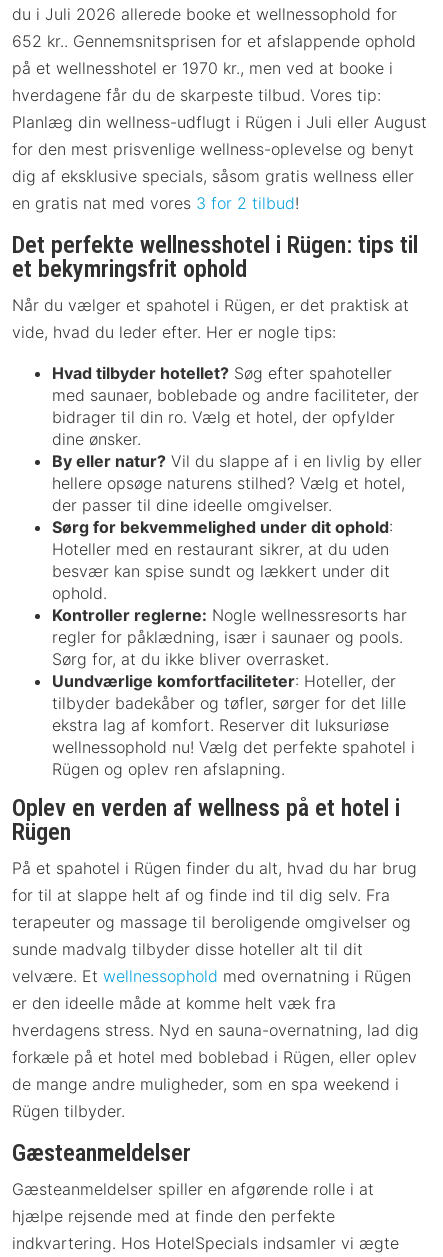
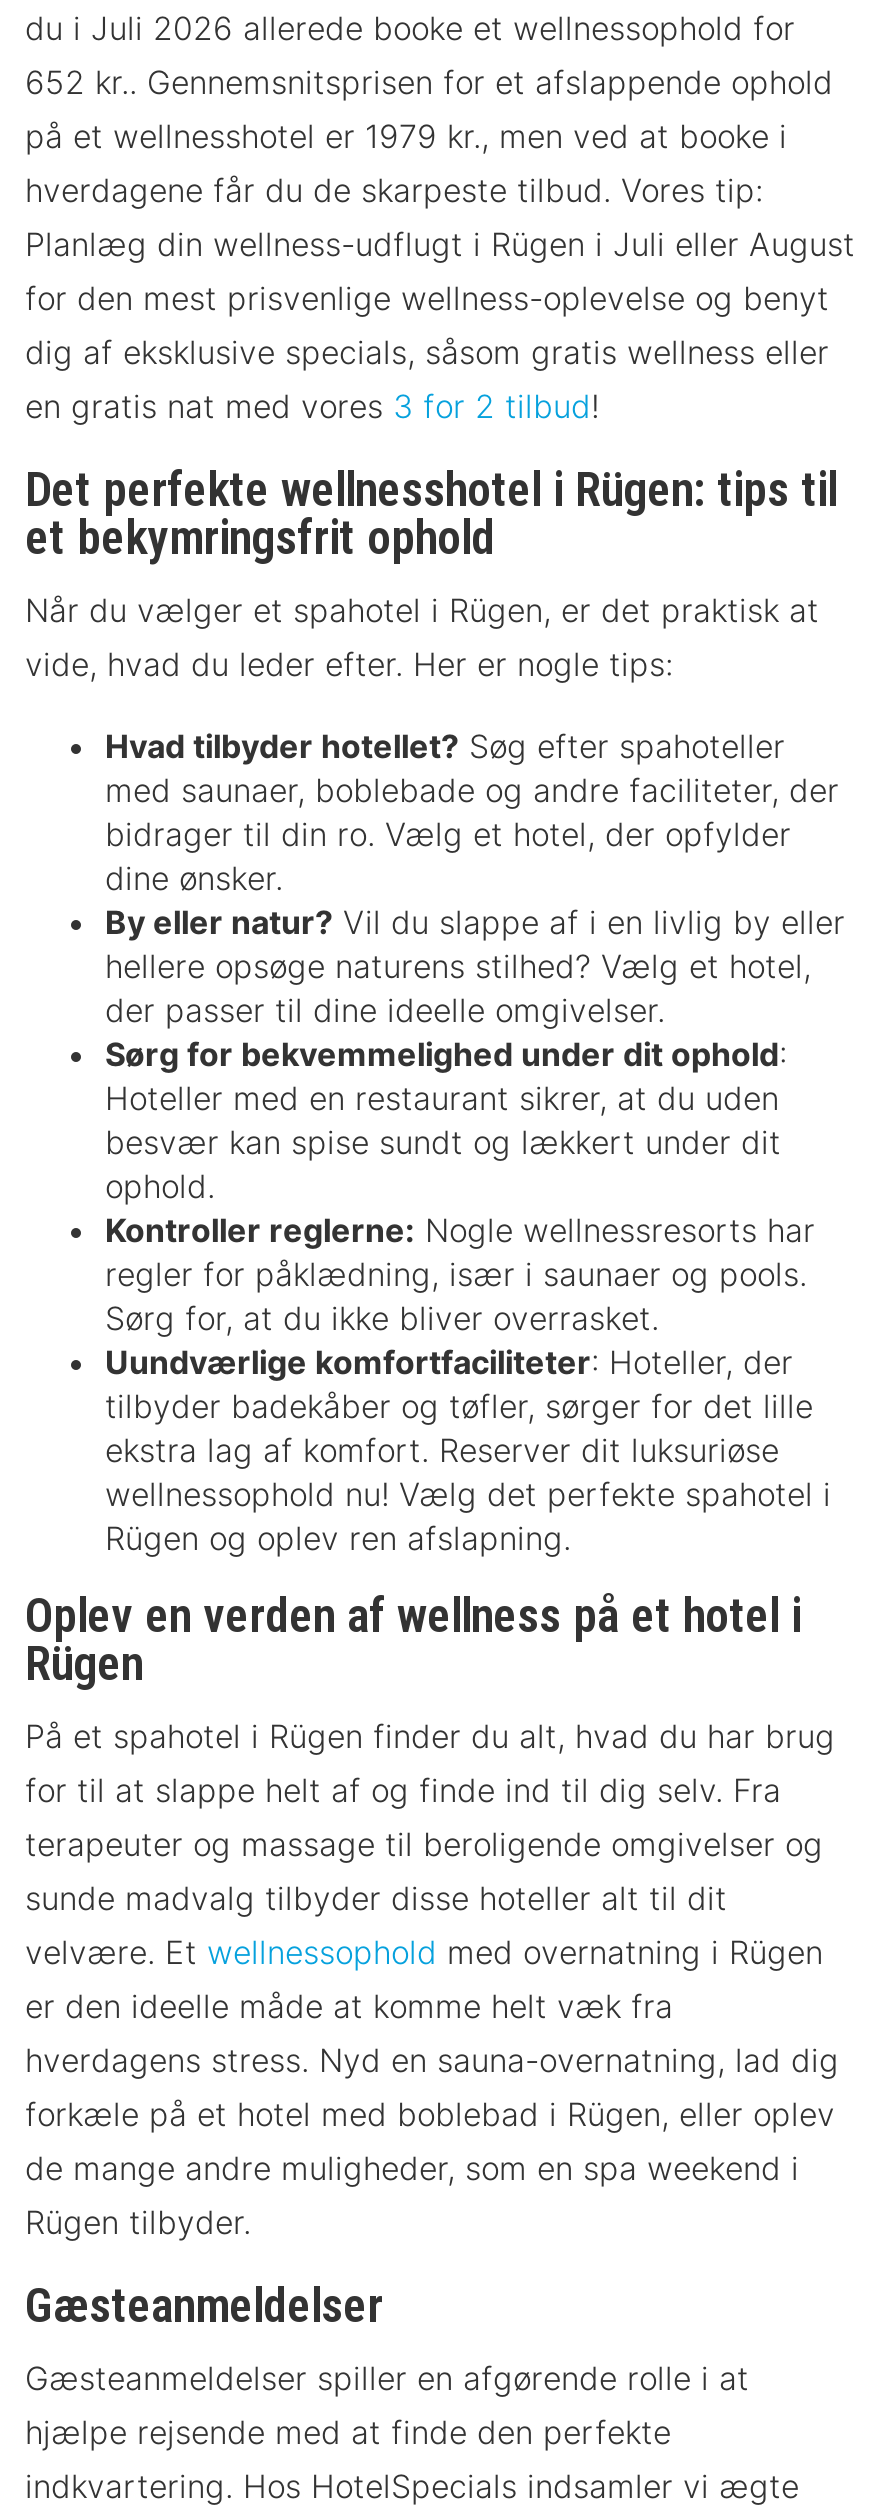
[12,58,393,78] på et wellnesshotel er 1970 kr., men ved at booke i -> [25,115,787,155] på et wellnesshotel er 1979 kr., men ved at booke i

